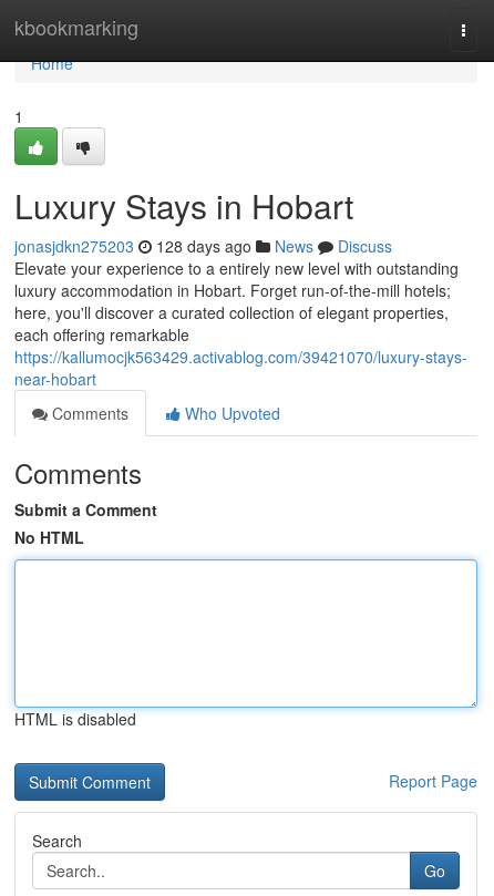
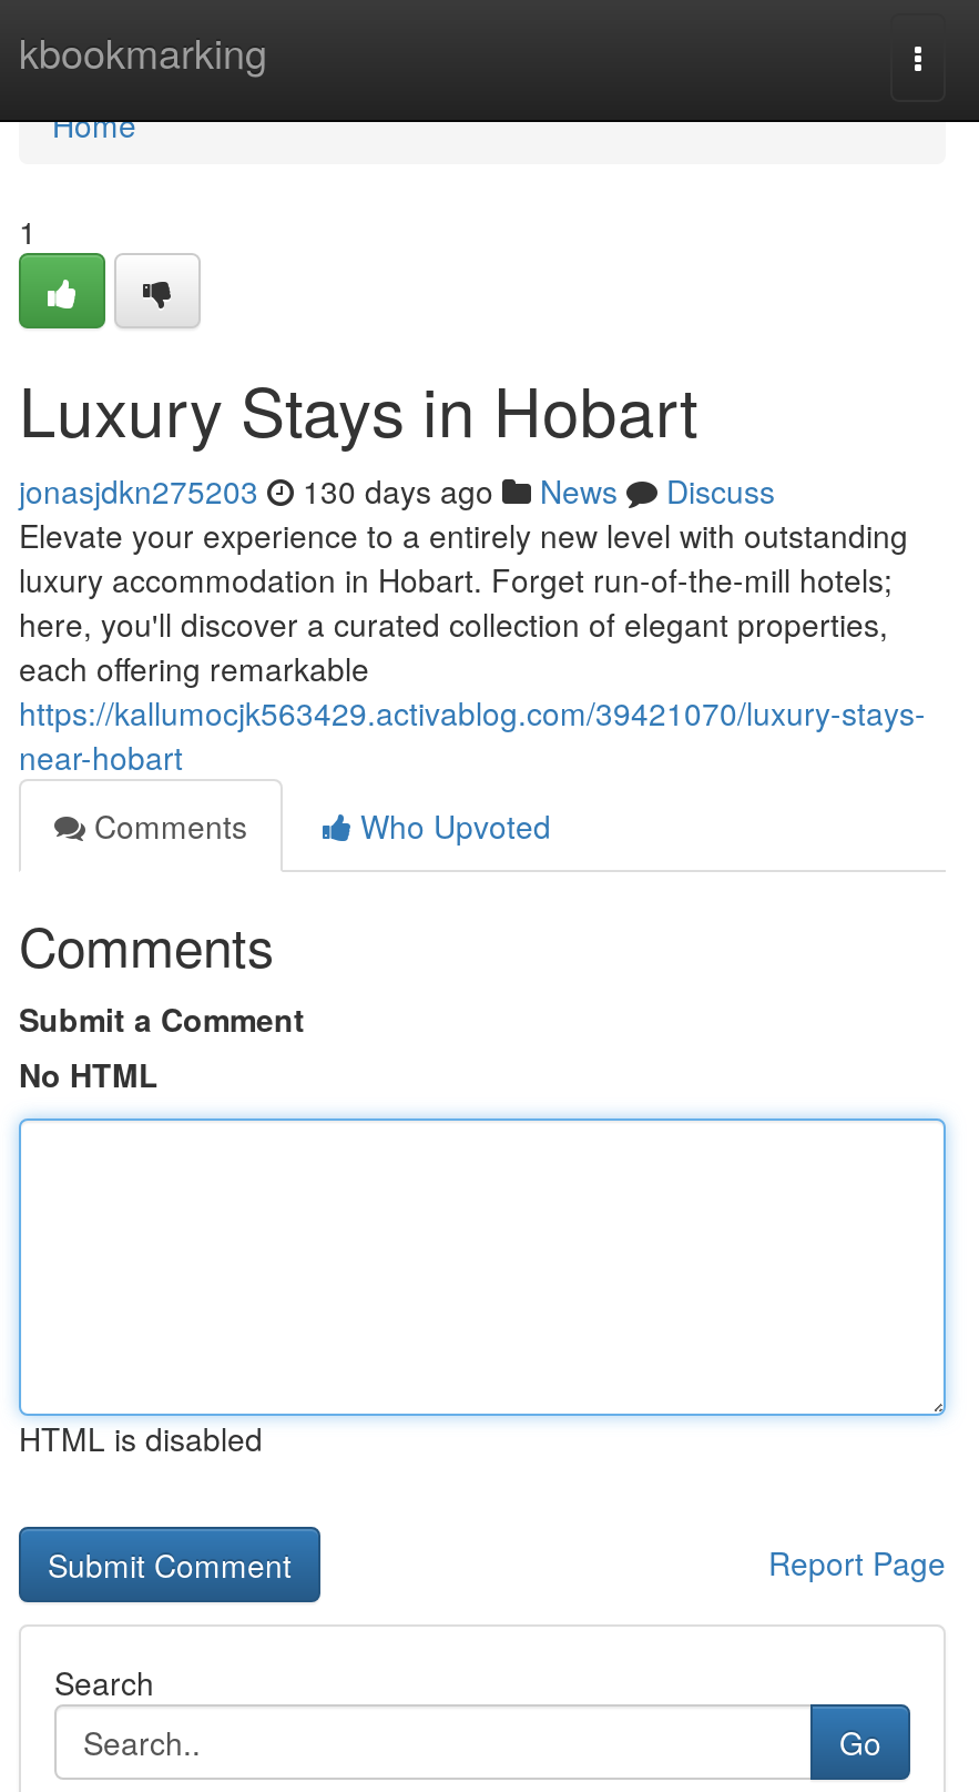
[14,235,392,257] jonasjdkn275203 128 days ago News Discuss -> [19,468,775,513] jonasjdkn275203 130 days ago News Discuss

